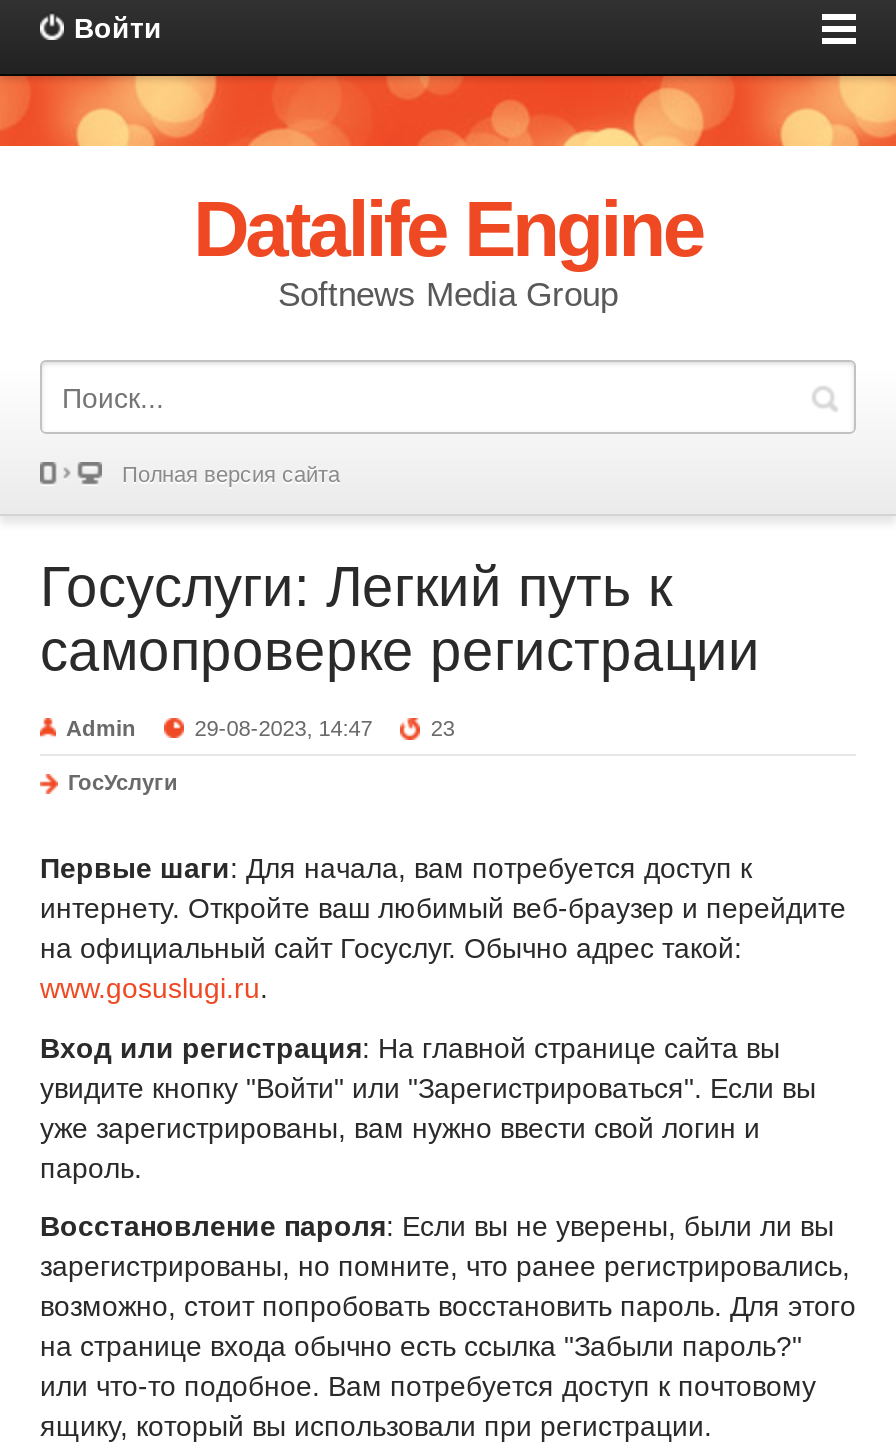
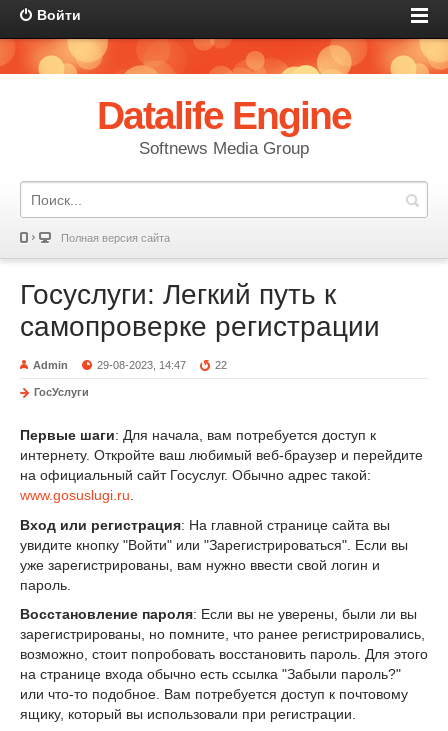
[431,716,455,740] 23 -> [215,359,227,371] 22

